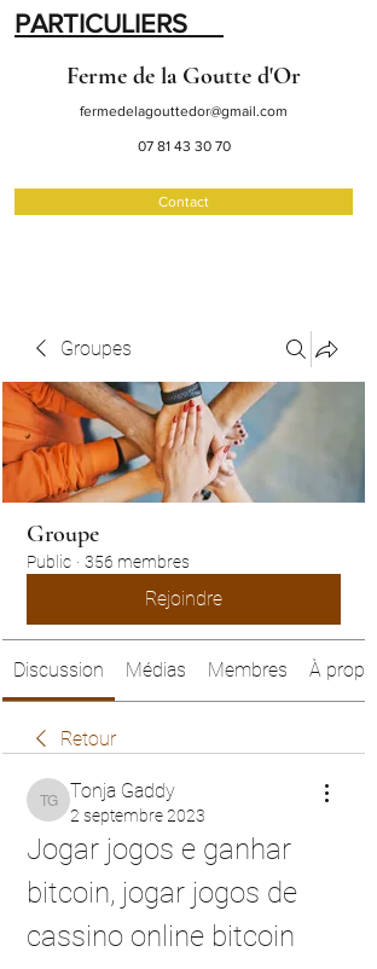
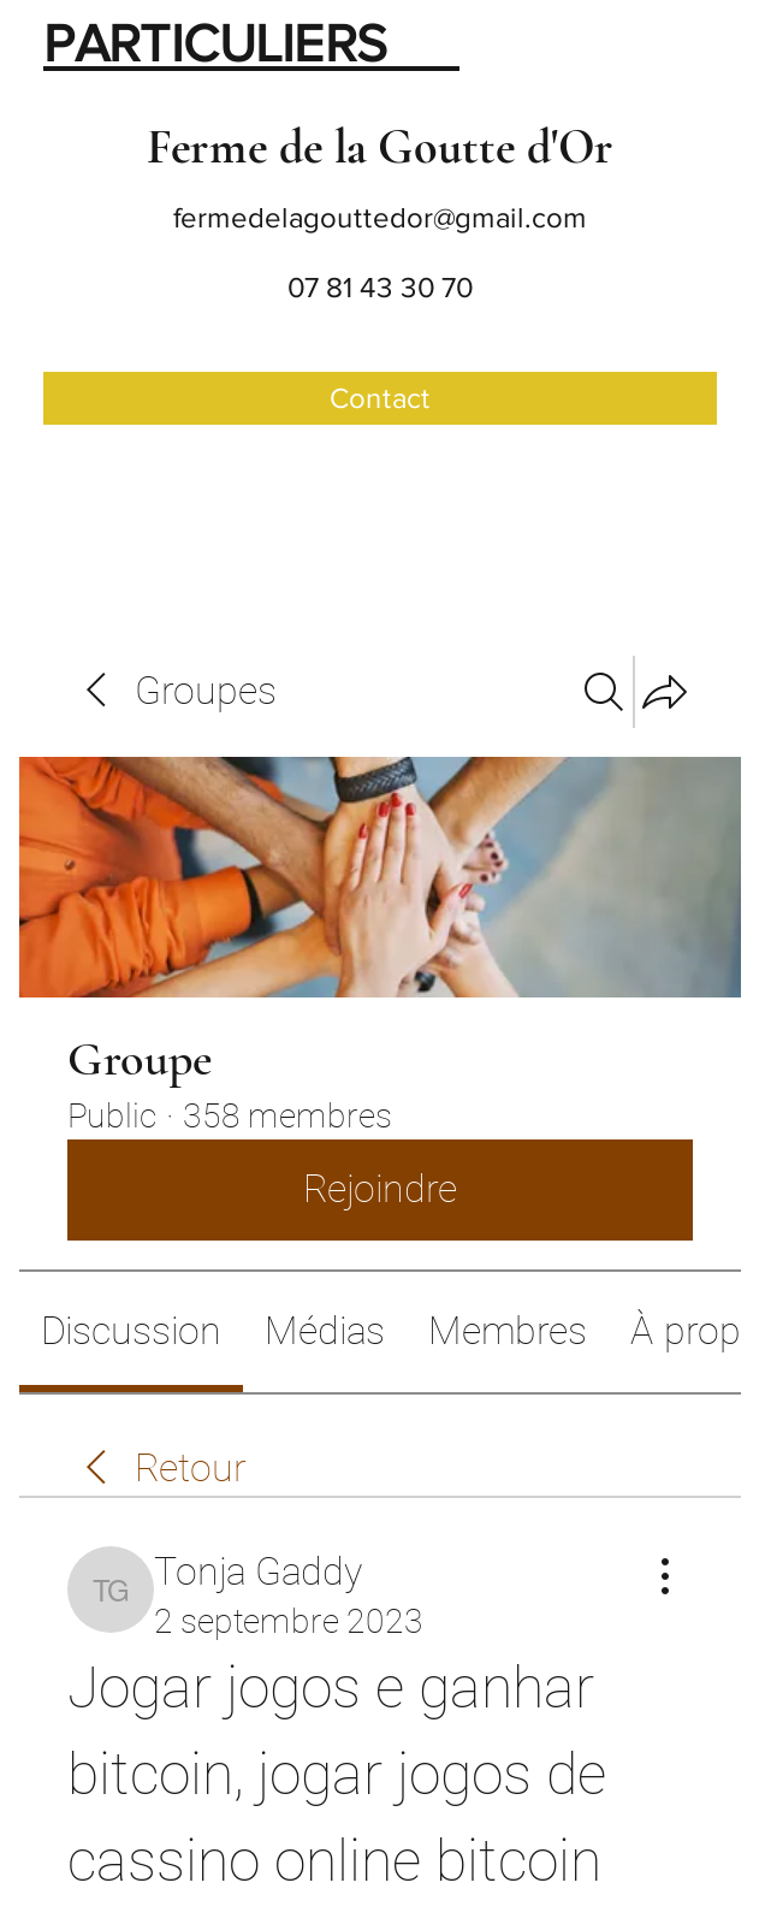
[27,552,190,571] Public · 356 membres -> [67,1096,392,1135] Public · 358 membres

